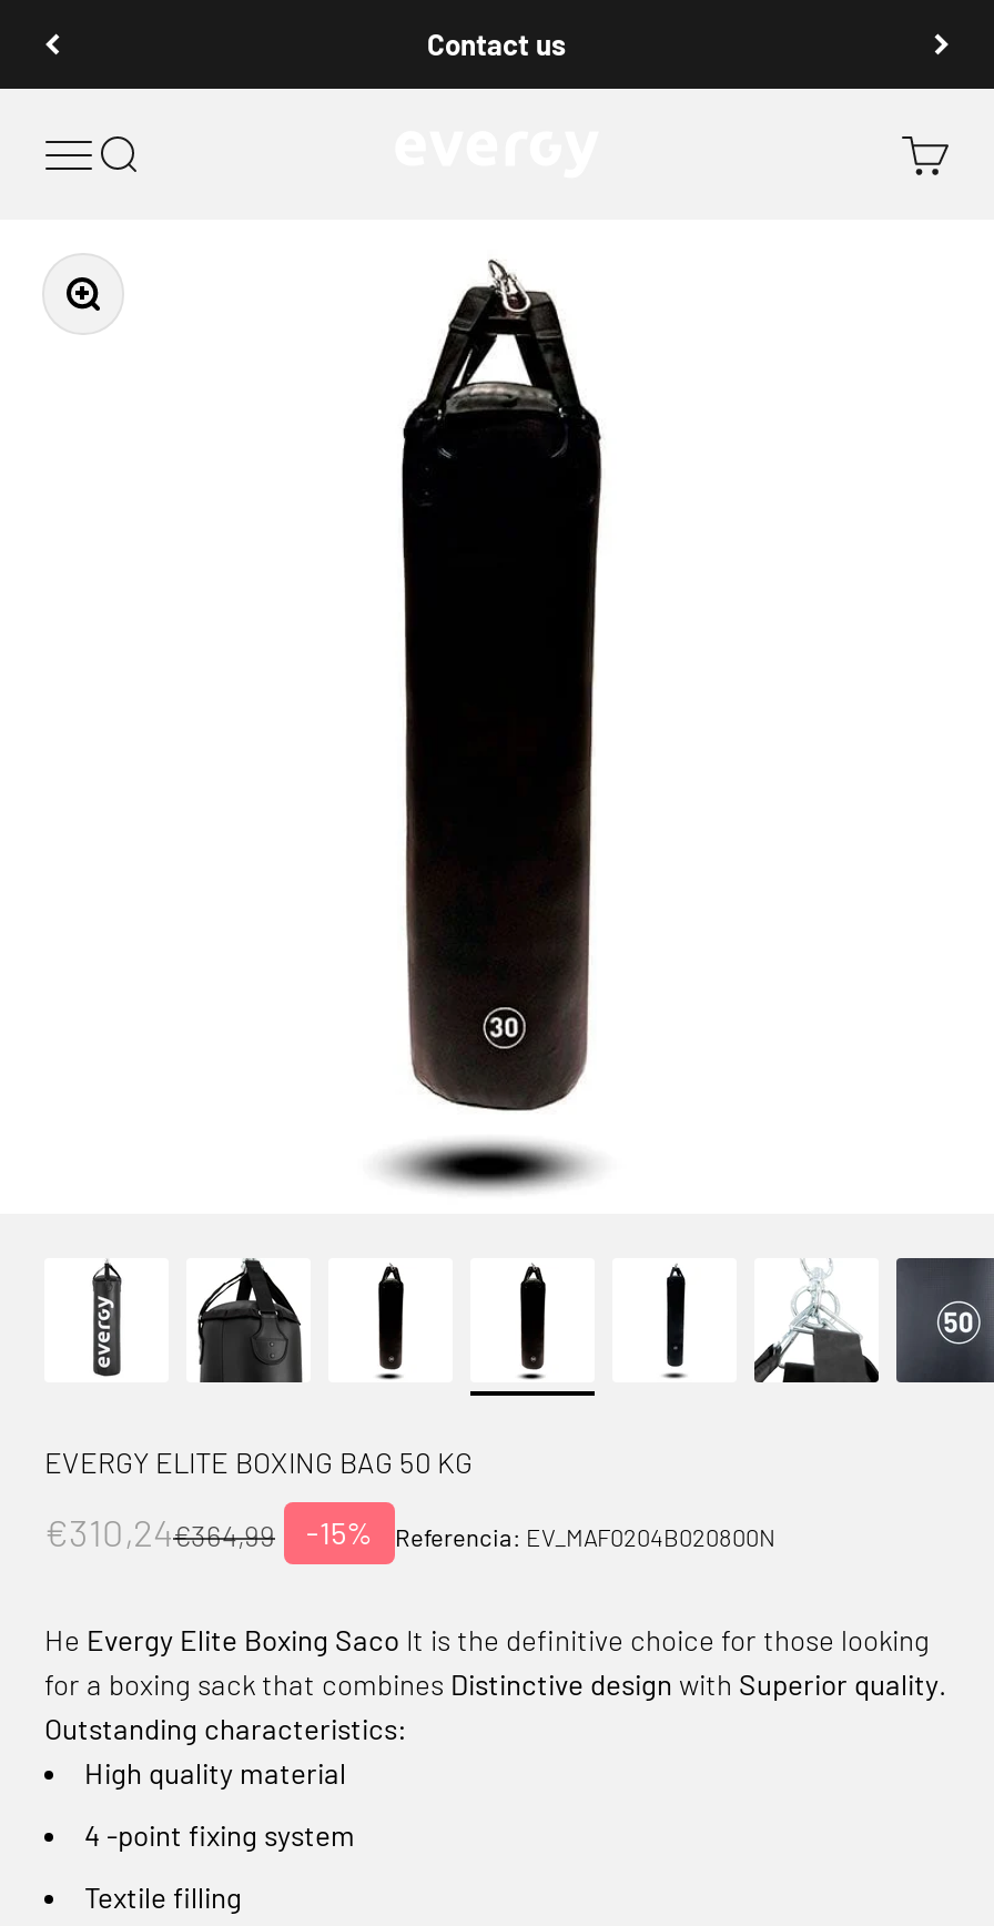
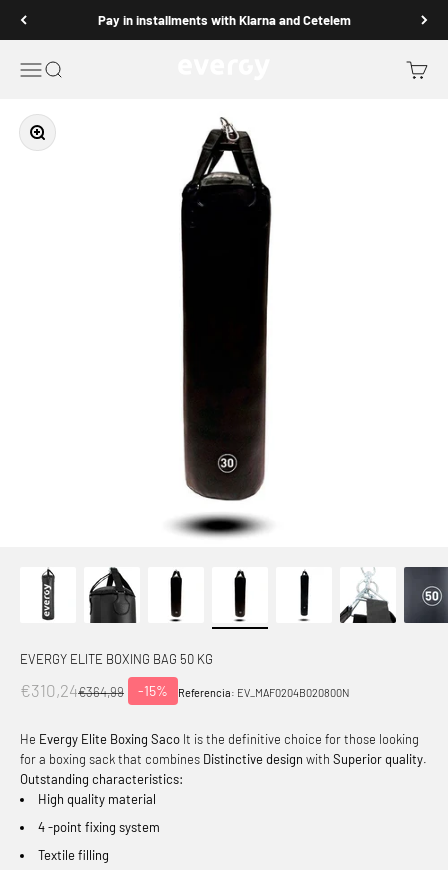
[427,27,567,62] Contact us -> [97,12,350,28] Pay in installments with Klarna and Cetelem

